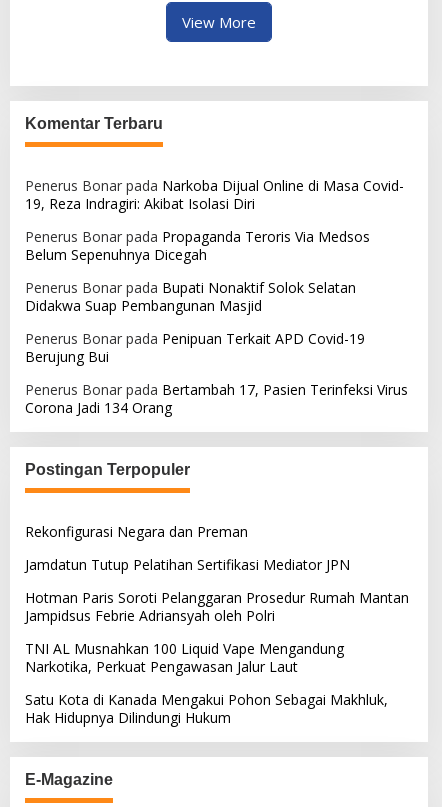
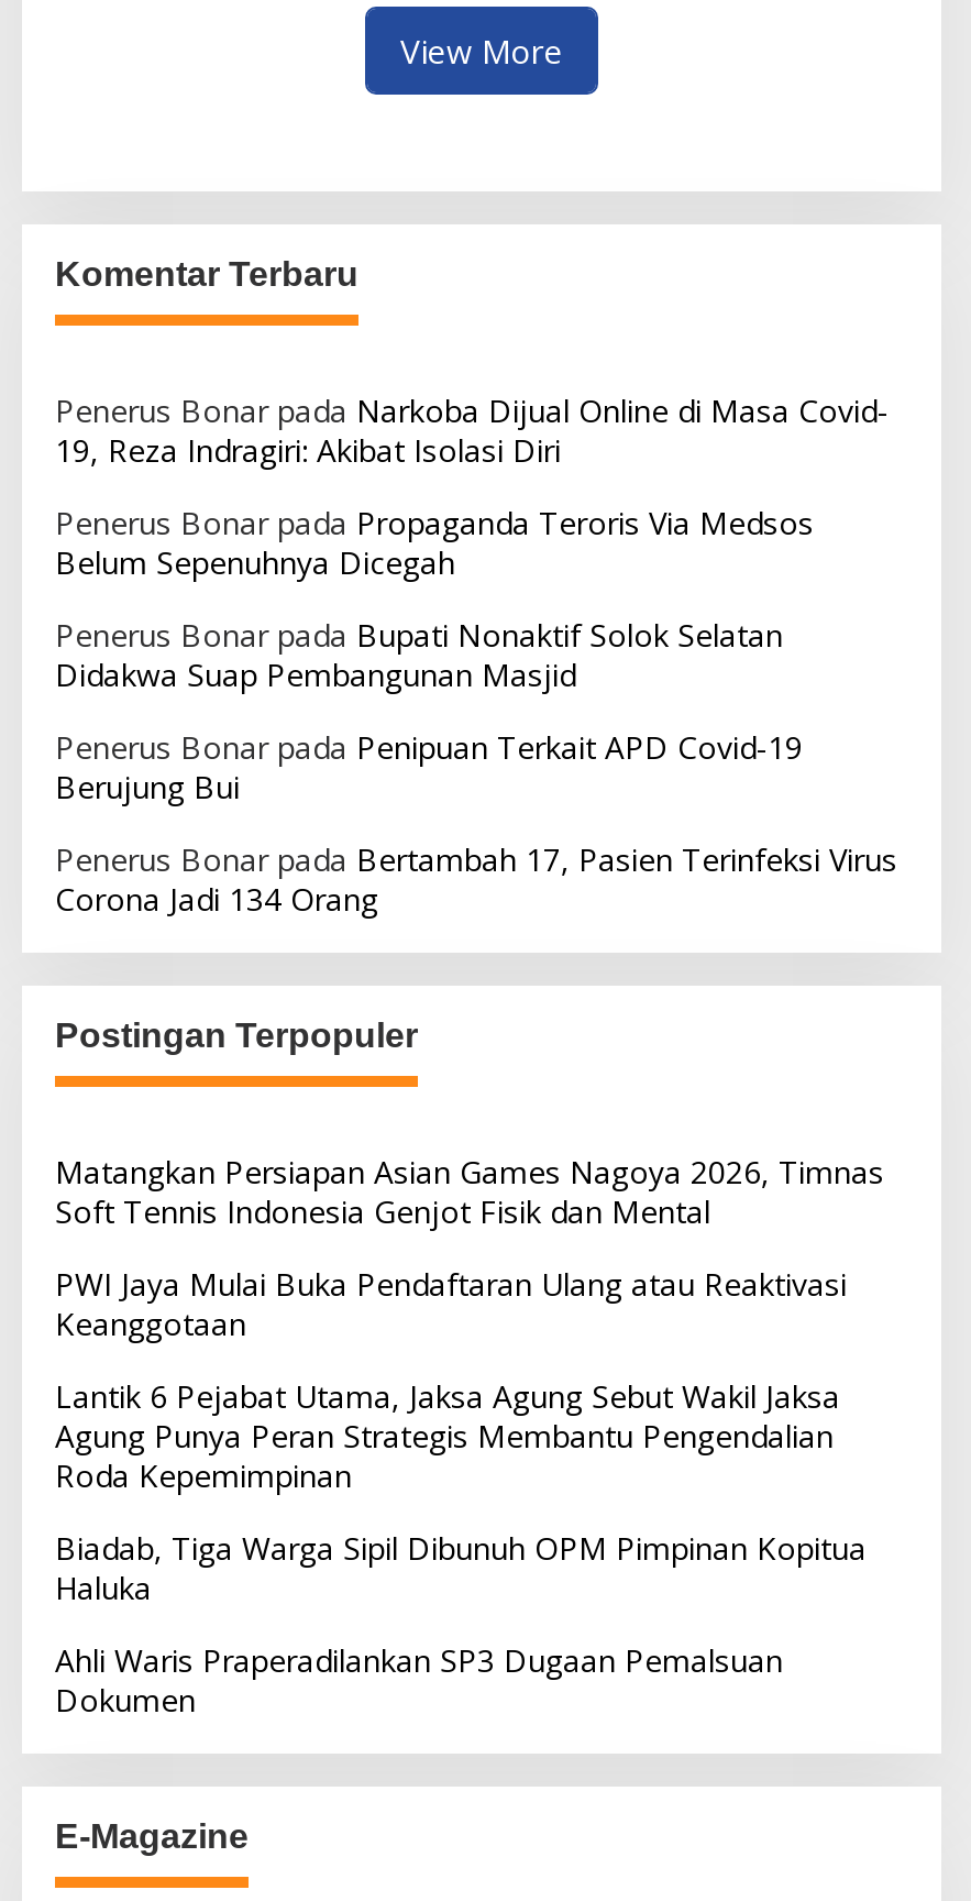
[25,522,248,541] Rekonfigurasi Negara dan Preman -> [55,1151,884,1233] Matangkan Persiapan Asian Games Nagoya 2026, Timnas | Soft Tennis Indonesia Genjot Fisik dan Mental
[25,555,350,574] Jamdatun Tutup Pelatihan Sertifikasi Mediator JPN -> [55,1264,847,1345] PWI Jaya Mulai Buka Pendaftaran Ulang atau Reaktivasi | Keanggotaan
[25,588,409,625] Hotman Paris Soroti Pelanggaran Prosedur Rumah Mantan | Jampidsus Febrie Adriansyah oleh Polri -> [55,1376,840,1497] Lantik 6 Pejabat Utama, Jaksa Agung Sebut Wakil Jaksa | Agung Punya Peran Strategis Membantu Pengendalian | Roda Kepemimpinan
[25,639,344,676] TNI AL Musnahkan 100 Liquid Vape Mengandung | Narkotika, Perkuat Pengawasan Jalur Laut -> [55,1528,867,1609] Biadab, Tiga Warga Sipil Dibunuh OPM Pimpinan Kopitua | Haluka
[25,690,388,727] Satu Kota di Kanada Mengakui Pohon Sebagai Makhluk, | Hak Hidupnya Dilindungi Hukum -> [55,1640,783,1721] Ahli Waris Praperadilankan SP3 Dugaan Pemalsuan | Dokumen

